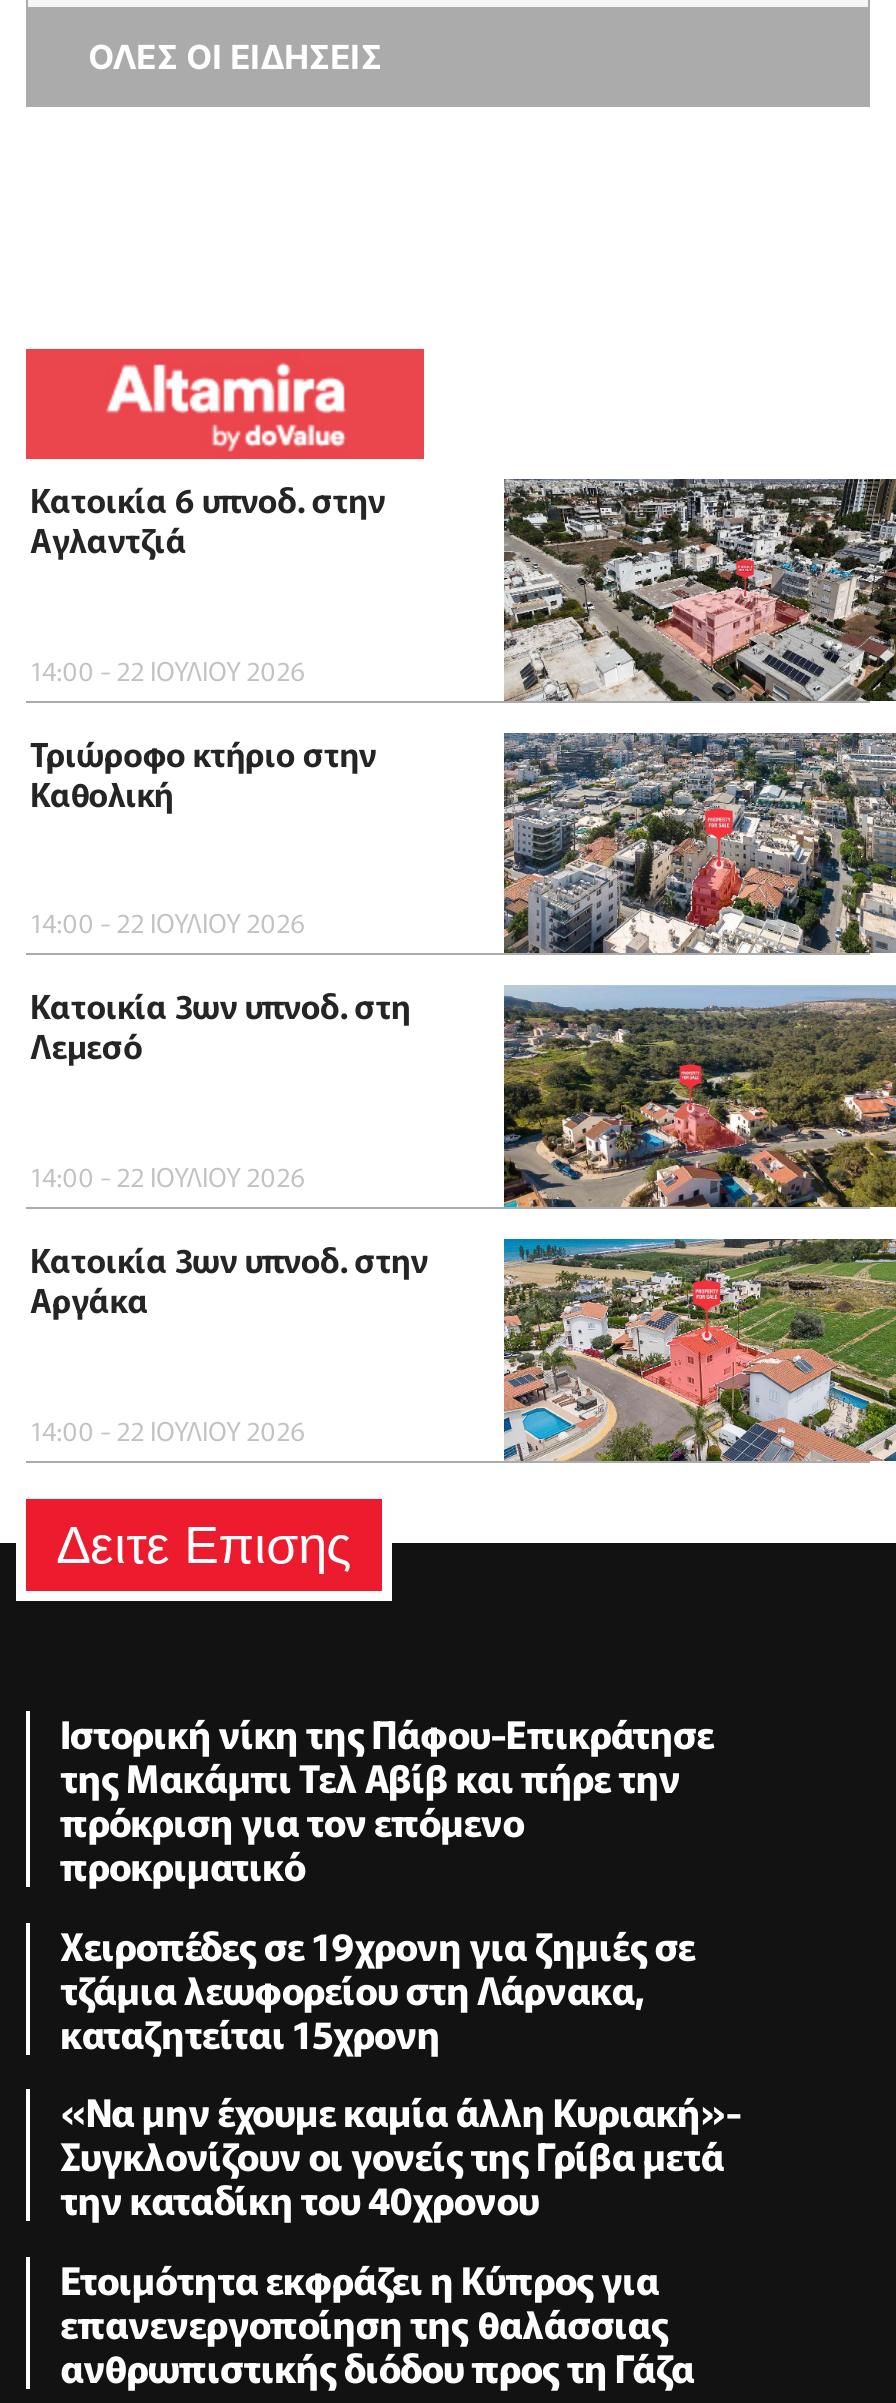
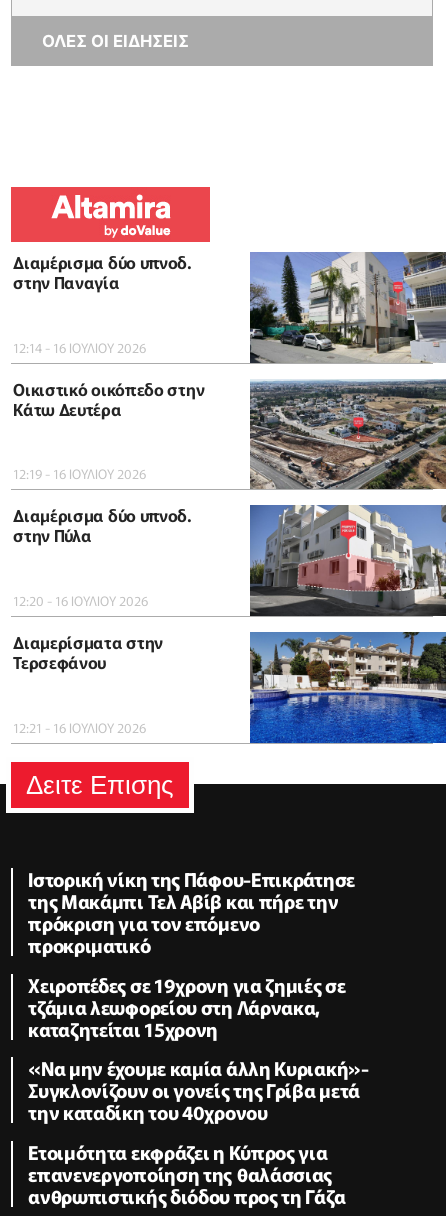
[30,474,385,562] Κατοικία 6 υπνοδ. στην | Αγλαντζιά -> [13,250,191,294] Διαμέρισμα δύο υπνοδ. | στην Παναγία
[502,477,890,703] [image] -> [249,251,443,364] [image]
[30,650,304,688] 14:00 - 22 ΙΟΥΛΙΟΥ 2026 -> [13,337,146,356] 12:14 - 16 ΙΟΥΛΙΟΥ 2026
[30,728,376,816] Τριώροφο κτήριο στην | Καθολική -> [13,376,204,420] Οικιστικό οικόπεδο στην | Κάτω Δευτέρα
[504,731,890,955] [image] -> [250,379,443,490] [image]
[30,904,304,942] 14:00 - 22 ΙΟΥΛΙΟΥ 2026 -> [13,464,146,483] 12:19 - 16 ΙΟΥΛΙΟΥ 2026
[30,982,410,1070] Κατοικία 3ων υπνοδ. στη | Λεμεσό -> [13,503,191,547] Διαμέρισμα δύο υπνοδ. | στην Πύλα
[502,985,890,1209] [image] -> [249,505,443,617] [image]
[30,1158,304,1196] 14:00 - 22 ΙΟΥΛΙΟΥ 2026 -> [13,591,148,610] 12:20 - 16 ΙΟΥΛΙΟΥ 2026
[30,1236,428,1324] Κατοικία 3ων υπνοδ. στην | Αργάκα -> [13,630,163,674] Διαμερίσματα στην | Τερσεφάνου
[502,1237,890,1463] [image] -> [249,631,443,744] [image]
[30,1412,304,1450] 14:00 - 22 ΙΟΥΛΙΟΥ 2026 -> [13,718,146,737] 12:21 - 16 ΙΟΥΛΙΟΥ 2026

